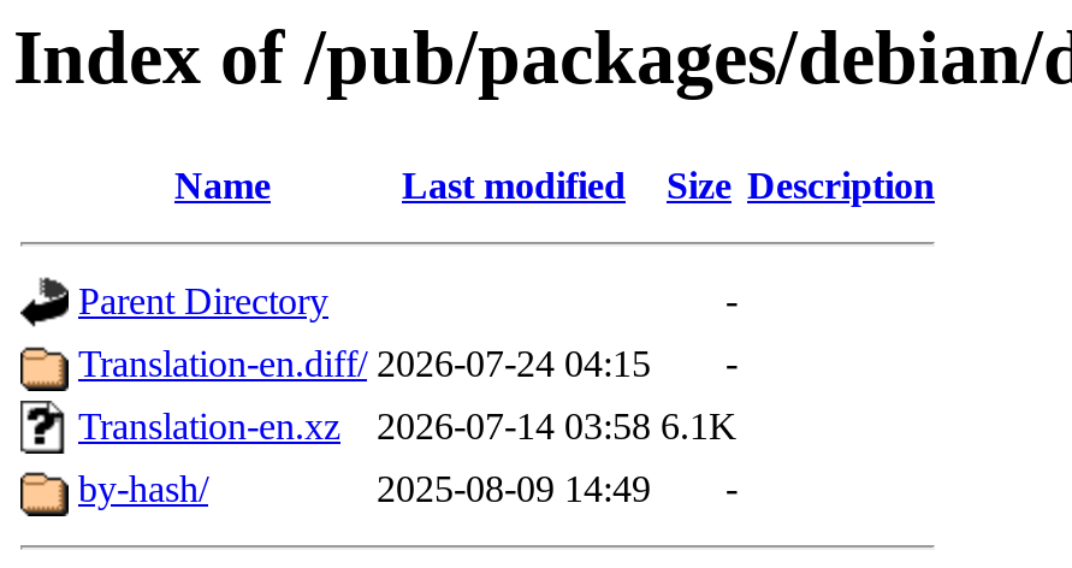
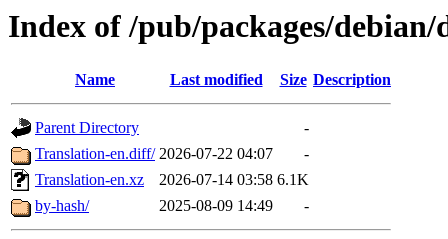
[78,344,651,385] Translation-en.diff/ 2026-07-24 04:15 -> [35,145,273,162] Translation-en.diff/ 2026-07-22 04:07

